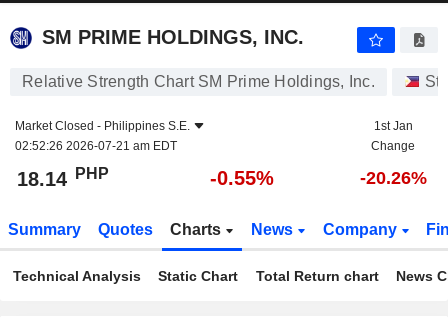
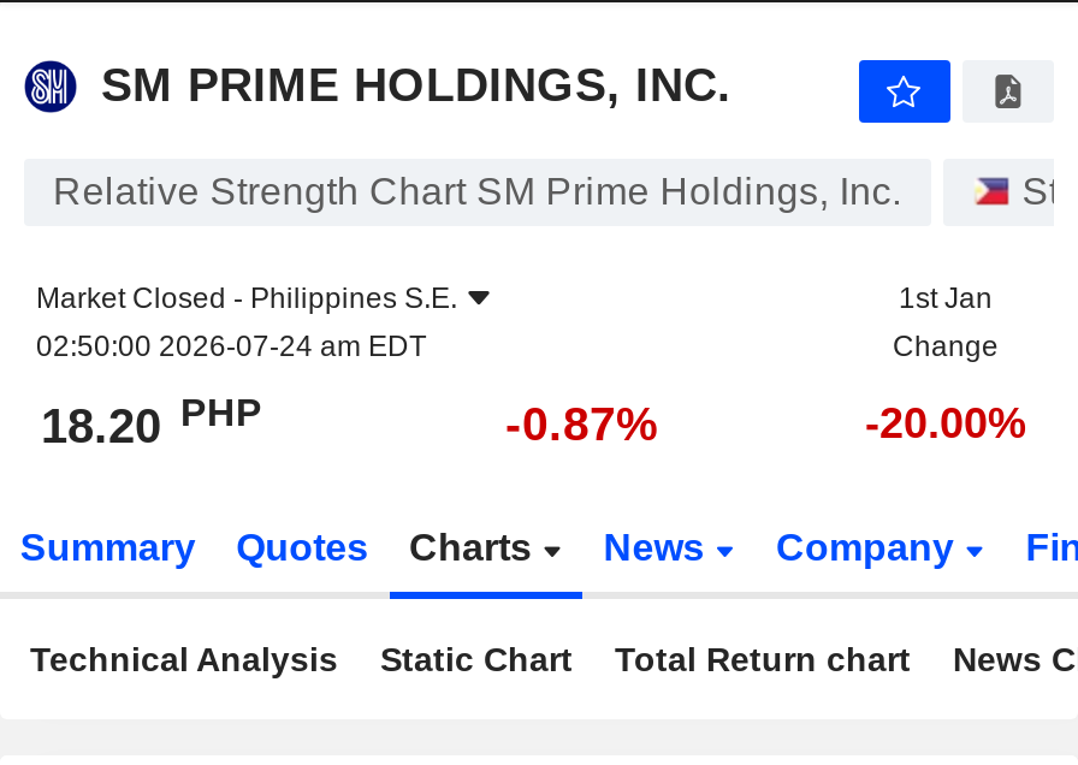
[15,139,177,153] 02:52:26 2026-07-21 am EDT -> [36,330,426,363] 02:50:00 2026-07-24 am EDT
[17,164,109,190] 18.14 PHP -> [41,391,262,452] 18.20 PHP
[210,167,274,189] -0.55% -> [505,397,659,450] -0.87%
[359,168,426,188] -20.26% -> [865,399,1026,447] -20.00%

